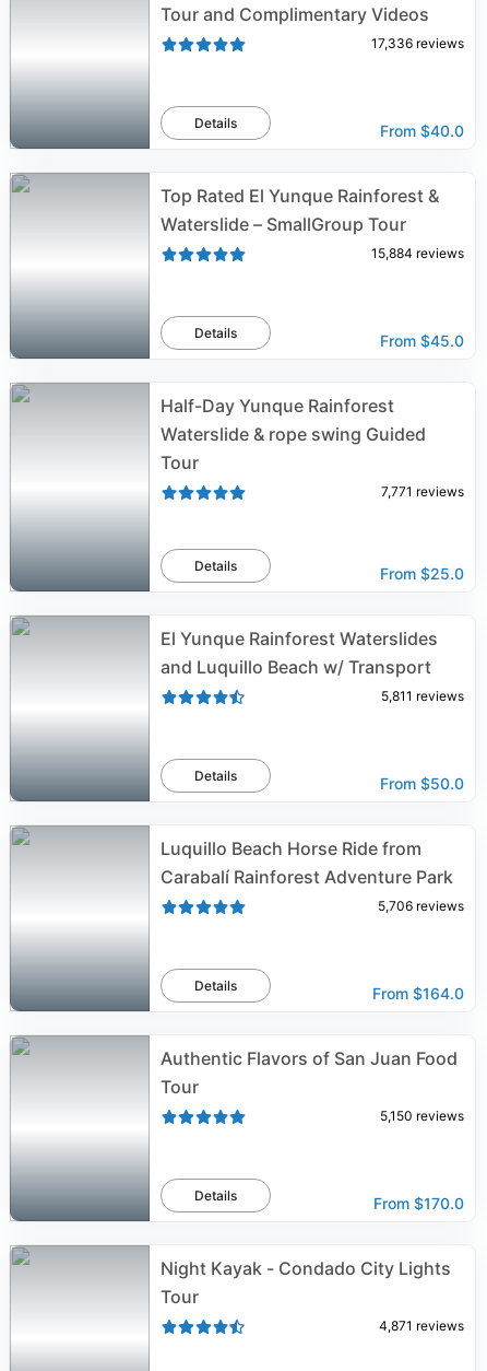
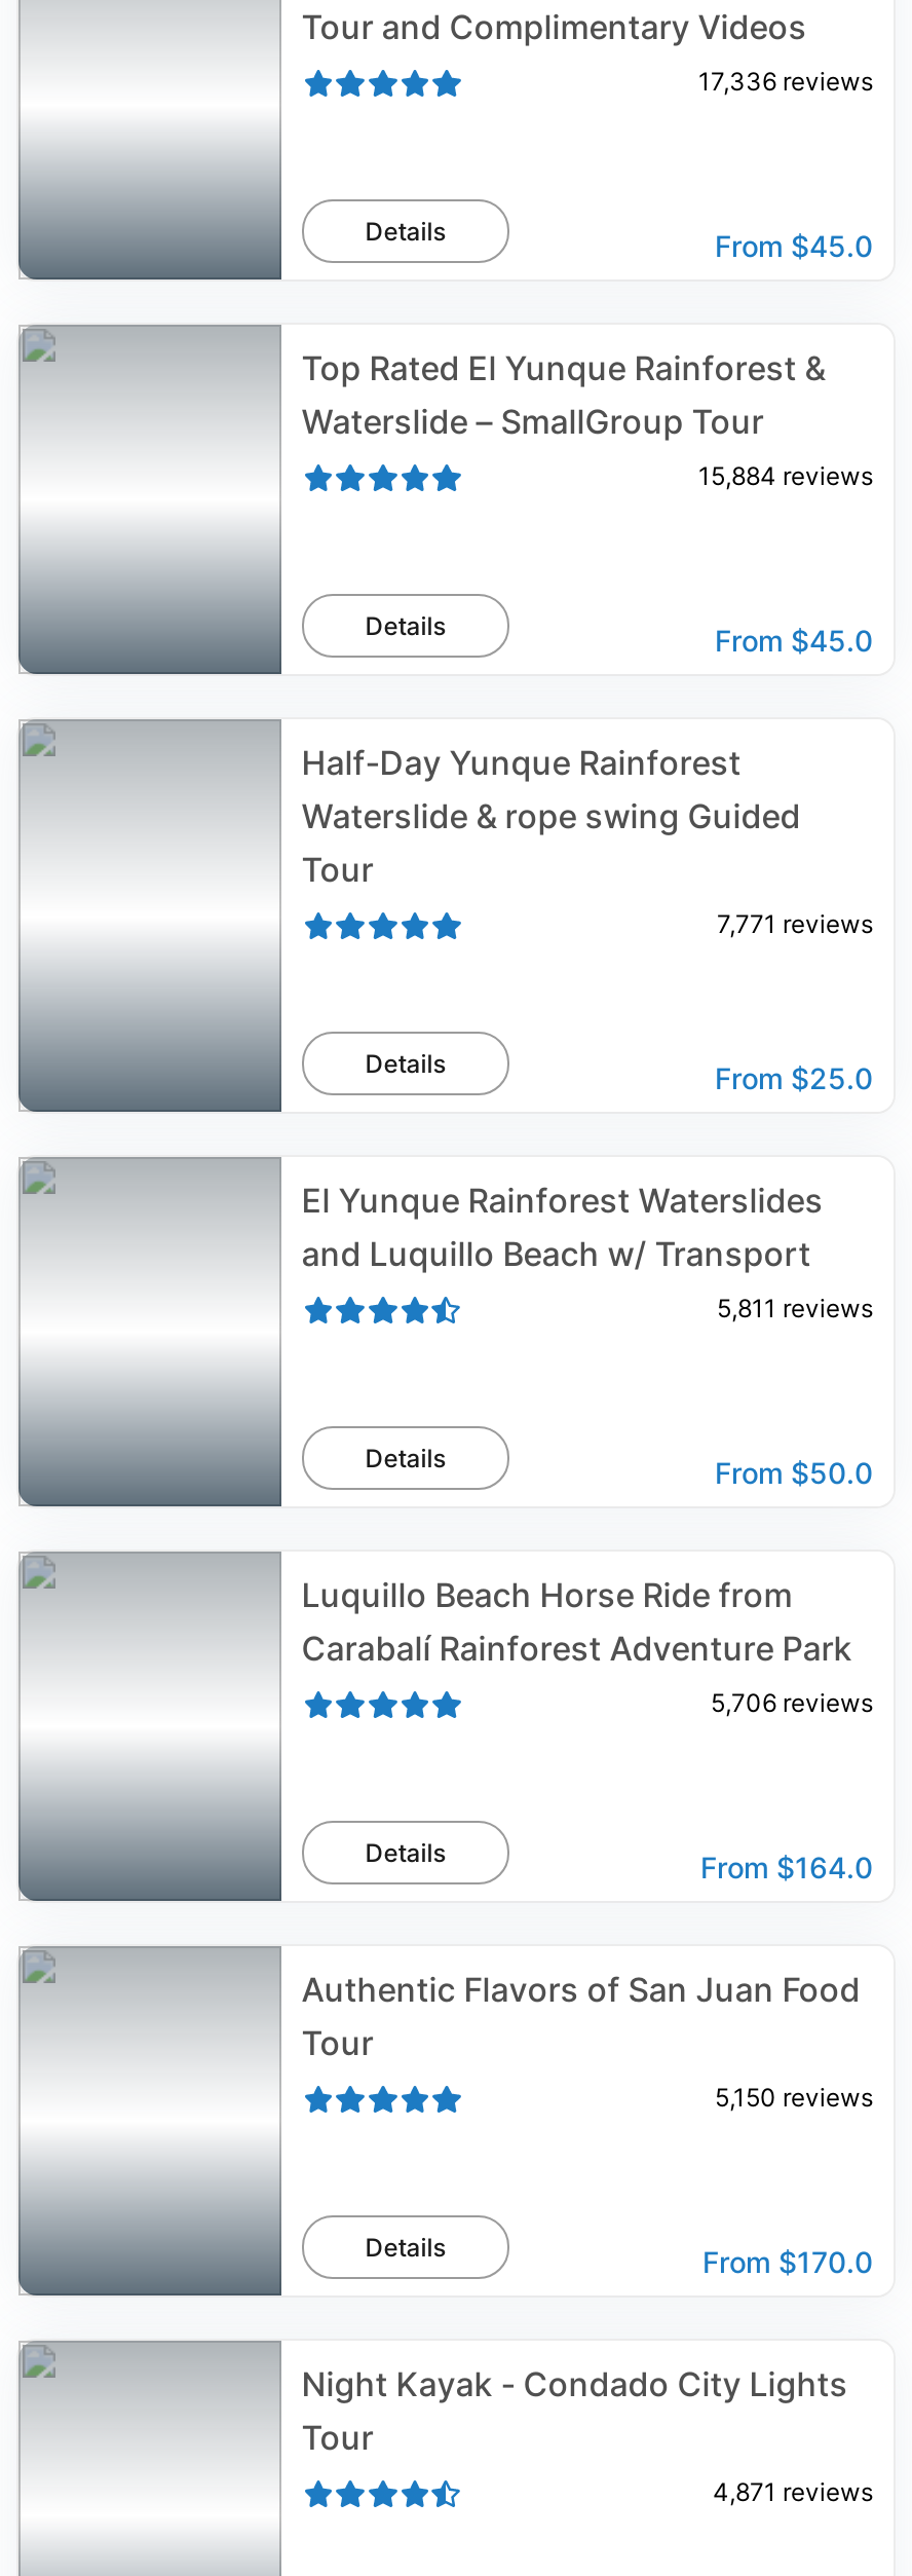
[380,121,464,140] From $40.0 -> [715,228,873,263] From $45.0

